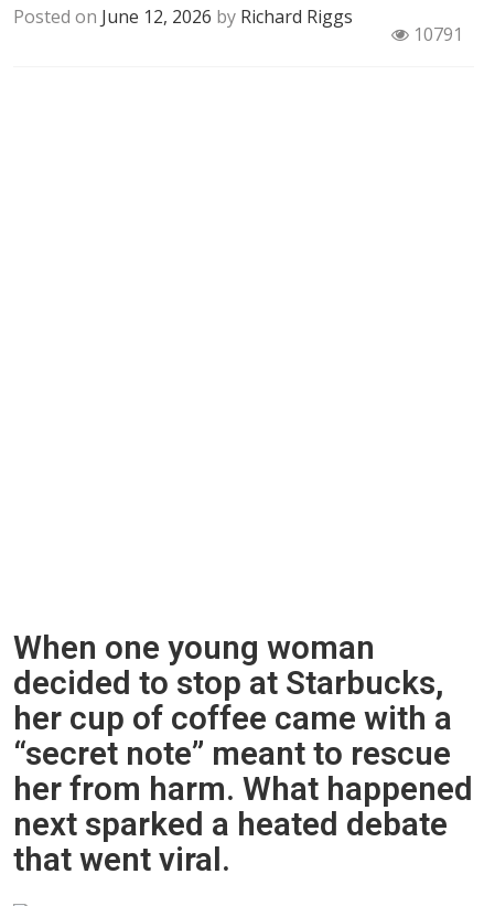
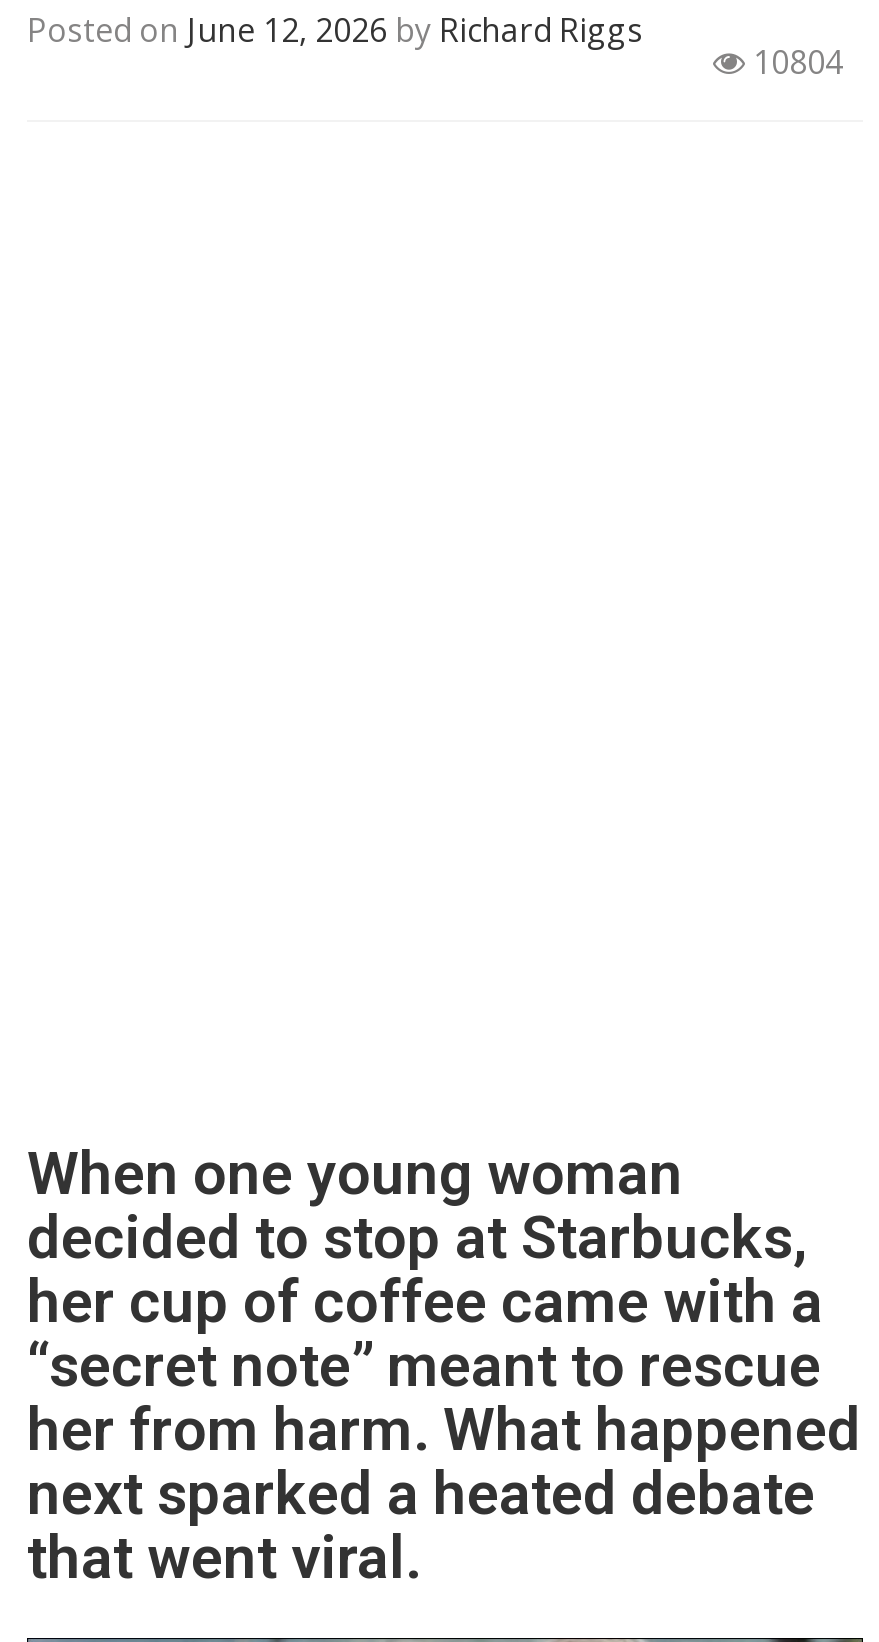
[409,22,463,46] 10791 -> [745,40,843,84] 10804

